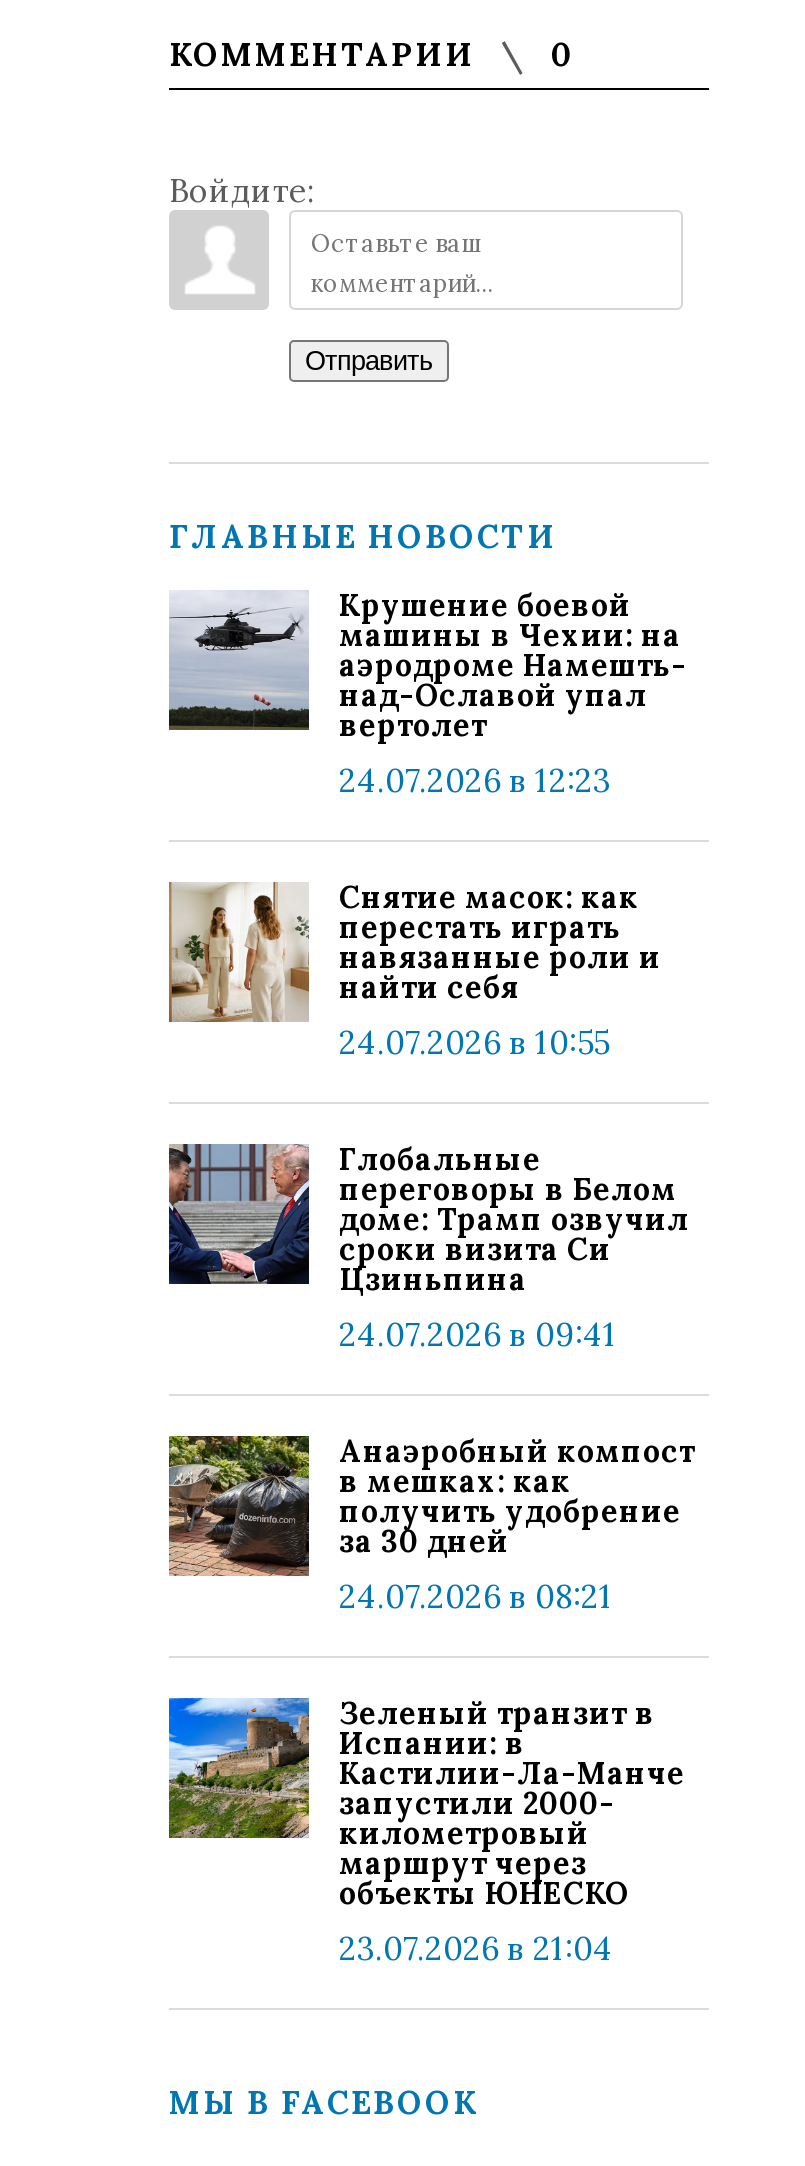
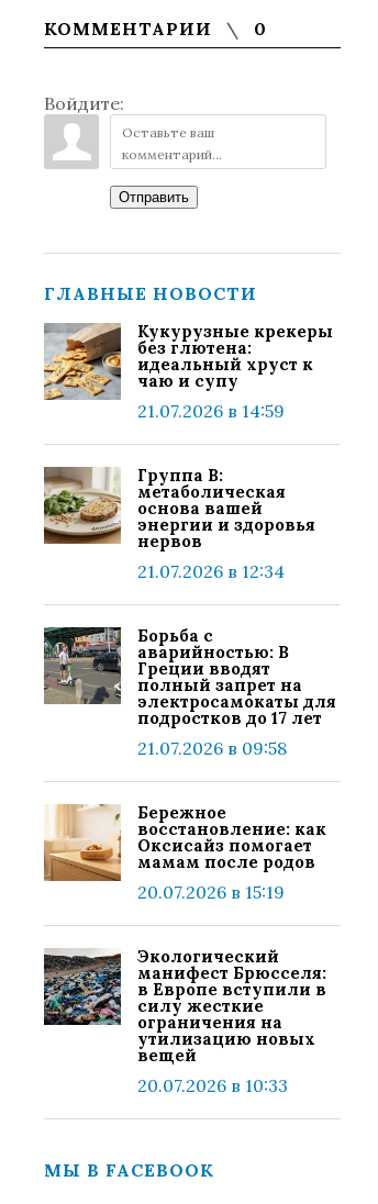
[167,586,687,800] [image] | Крушение боевой | машины в Чехии: на | аэродроме Намешть- | над-Ославой упал | вертолет | 24.07.2026 в 12:23 -> [43,321,333,422] [image] | Кукурузные крекеры | без глютена: | идеальный хруст к | чаю и супу | 21.07.2026 в 14:59
[167,852,661,1062] [image] | Снятие масок: как | перестать играть | навязанные роли и | найти себя | 24.07.2026 в 10:55 -> [43,465,315,582] [image] | Группа В: | метаболическая | основа вашей | энергии и здоровья | нервов | 21.07.2026 в 12:34
[167,1140,689,1354] [image] | Глобальные | переговоры в Белом | доме: Трамп озвучил | сроки визита Си | Цзиньпина | 24.07.2026 в 09:41 -> [43,625,336,759] [image] | Борьба с | аварийностью: В | Греции вводят | полный запрет на | электросамокаты для | подростков до 17 лет | 21.07.2026 в 09:58
[167,1432,695,1616] [image] | Анаэробный компост | в мешках: как | получить удобрение | за 30 дней | 24.07.2026 в 08:21 -> [43,802,326,903] [image] | Бережное | восстановление: как | Оксисайз помогает | мамам после родов | 20.07.2026 в 15:19
[167,1694,685,1968] [image] | Зеленый транзит в | Испании: в | Кастилии-Ла-Манче | запустили 2000- | километровый | маршрут через | объекты ЮНЕСКО | 23.07.2026 в 21:04 -> [43,946,326,1096] [image] | Экологический | манифест Брюсселя: | в Европе вступили в | силу жесткие | ограничения на | утилизацию новых | вещей | 20.07.2026 в 10:33

